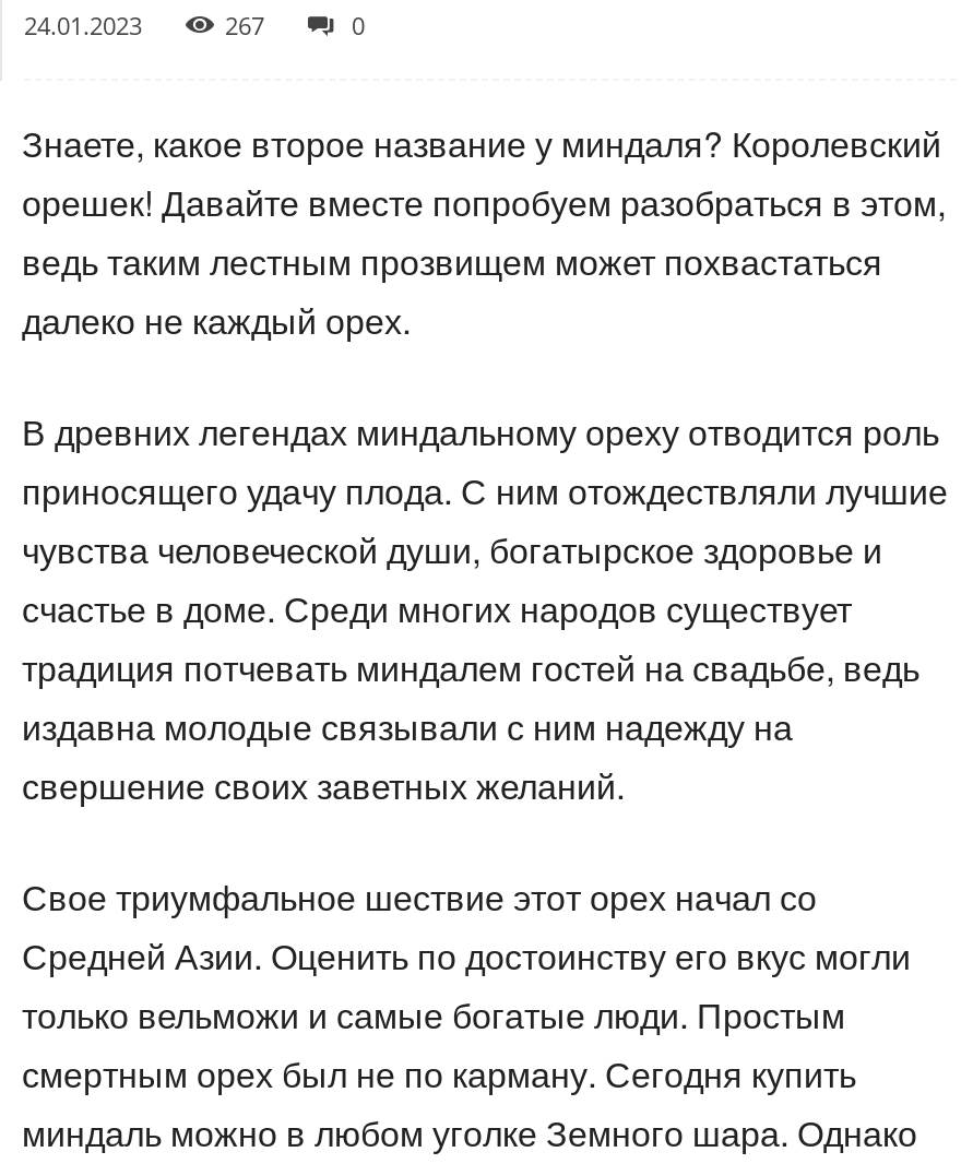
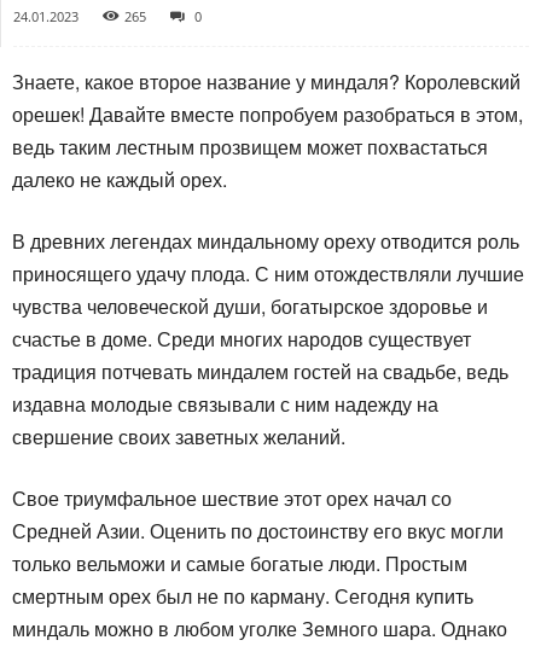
[225,10,264,43] 267 -> [124,8,146,26] 265

